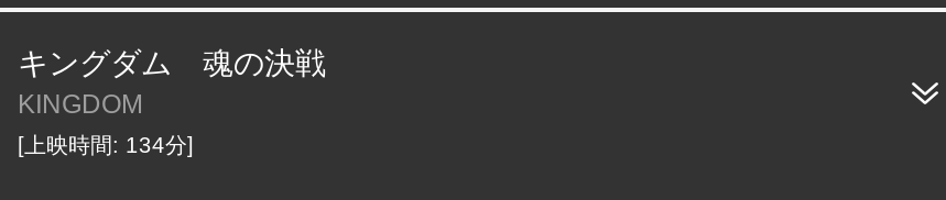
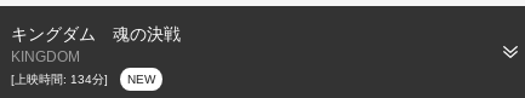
none -> [127,73,155,86] NEW

